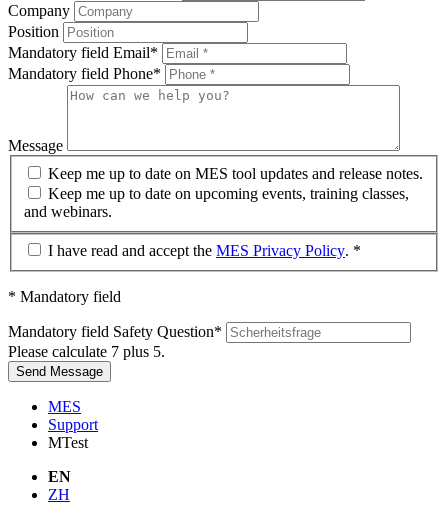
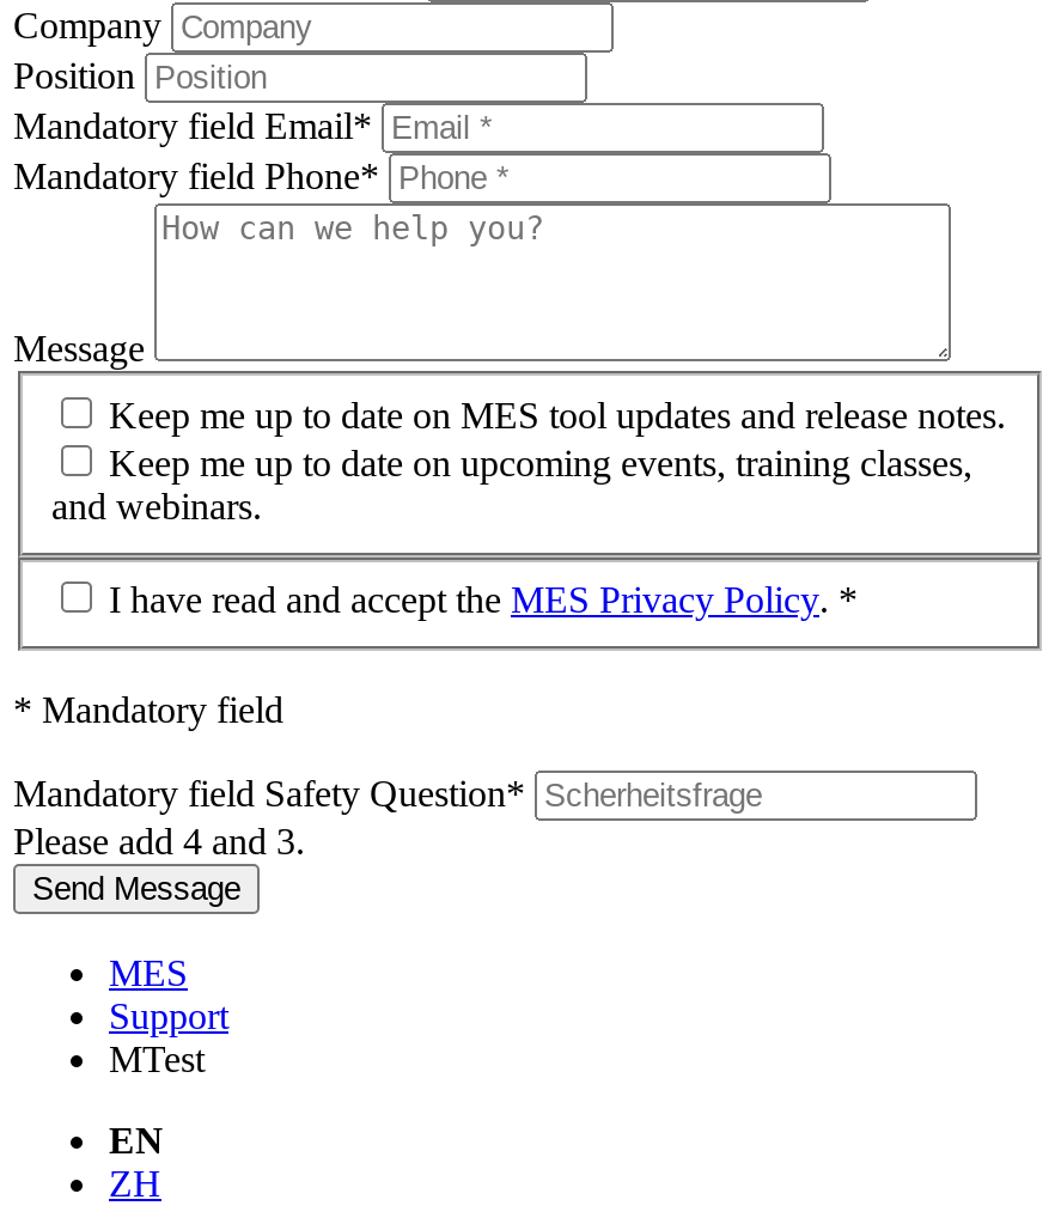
[8,343,165,360] Please calculate 7 plus 5. -> [13,822,305,862] Please add 4 and 3.

